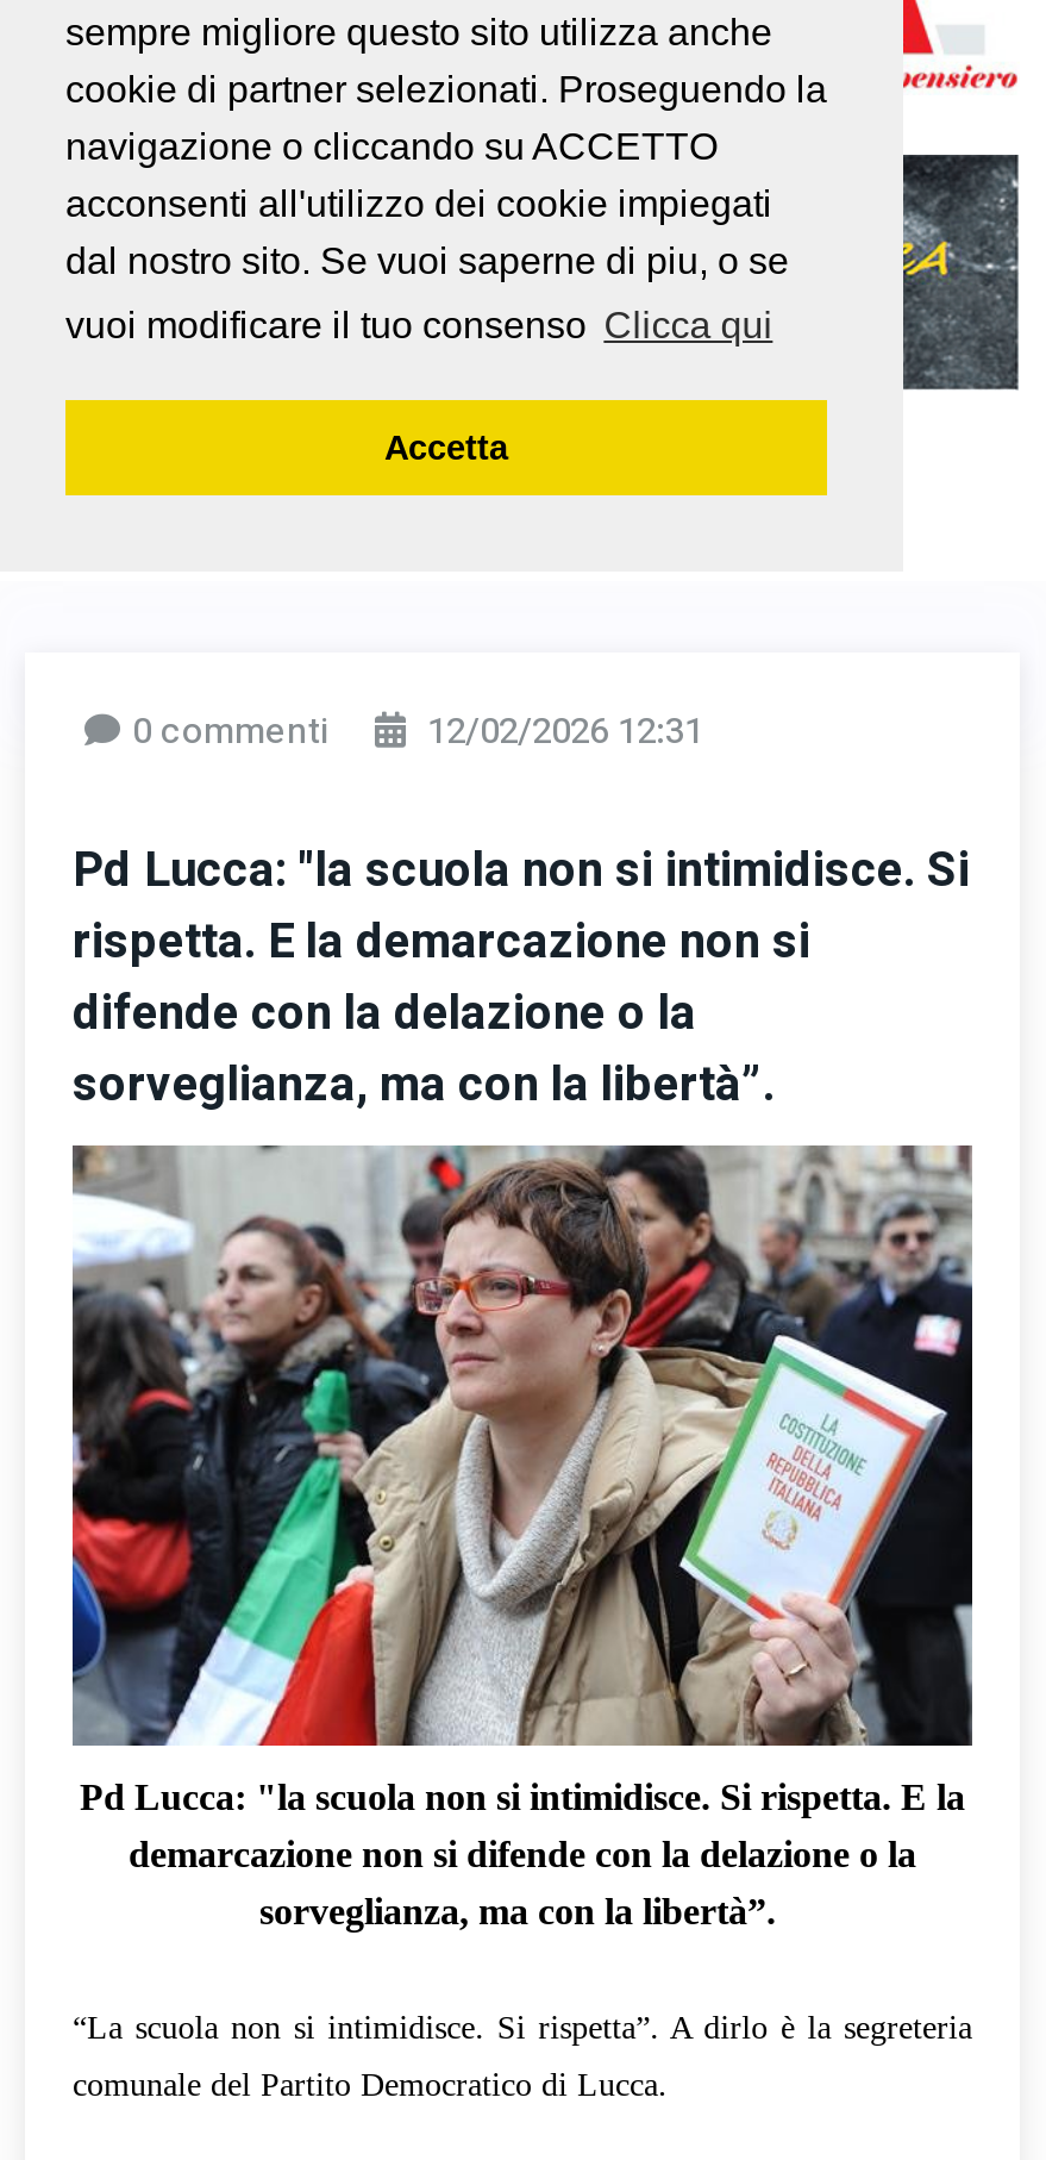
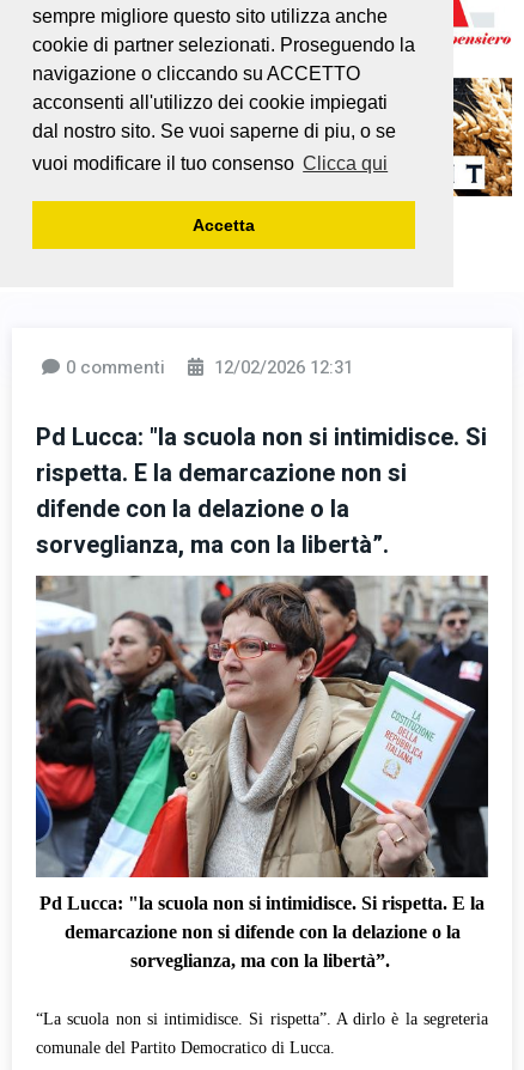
[901,152,1020,391] [image] -> [453,77,513,197] [image]

